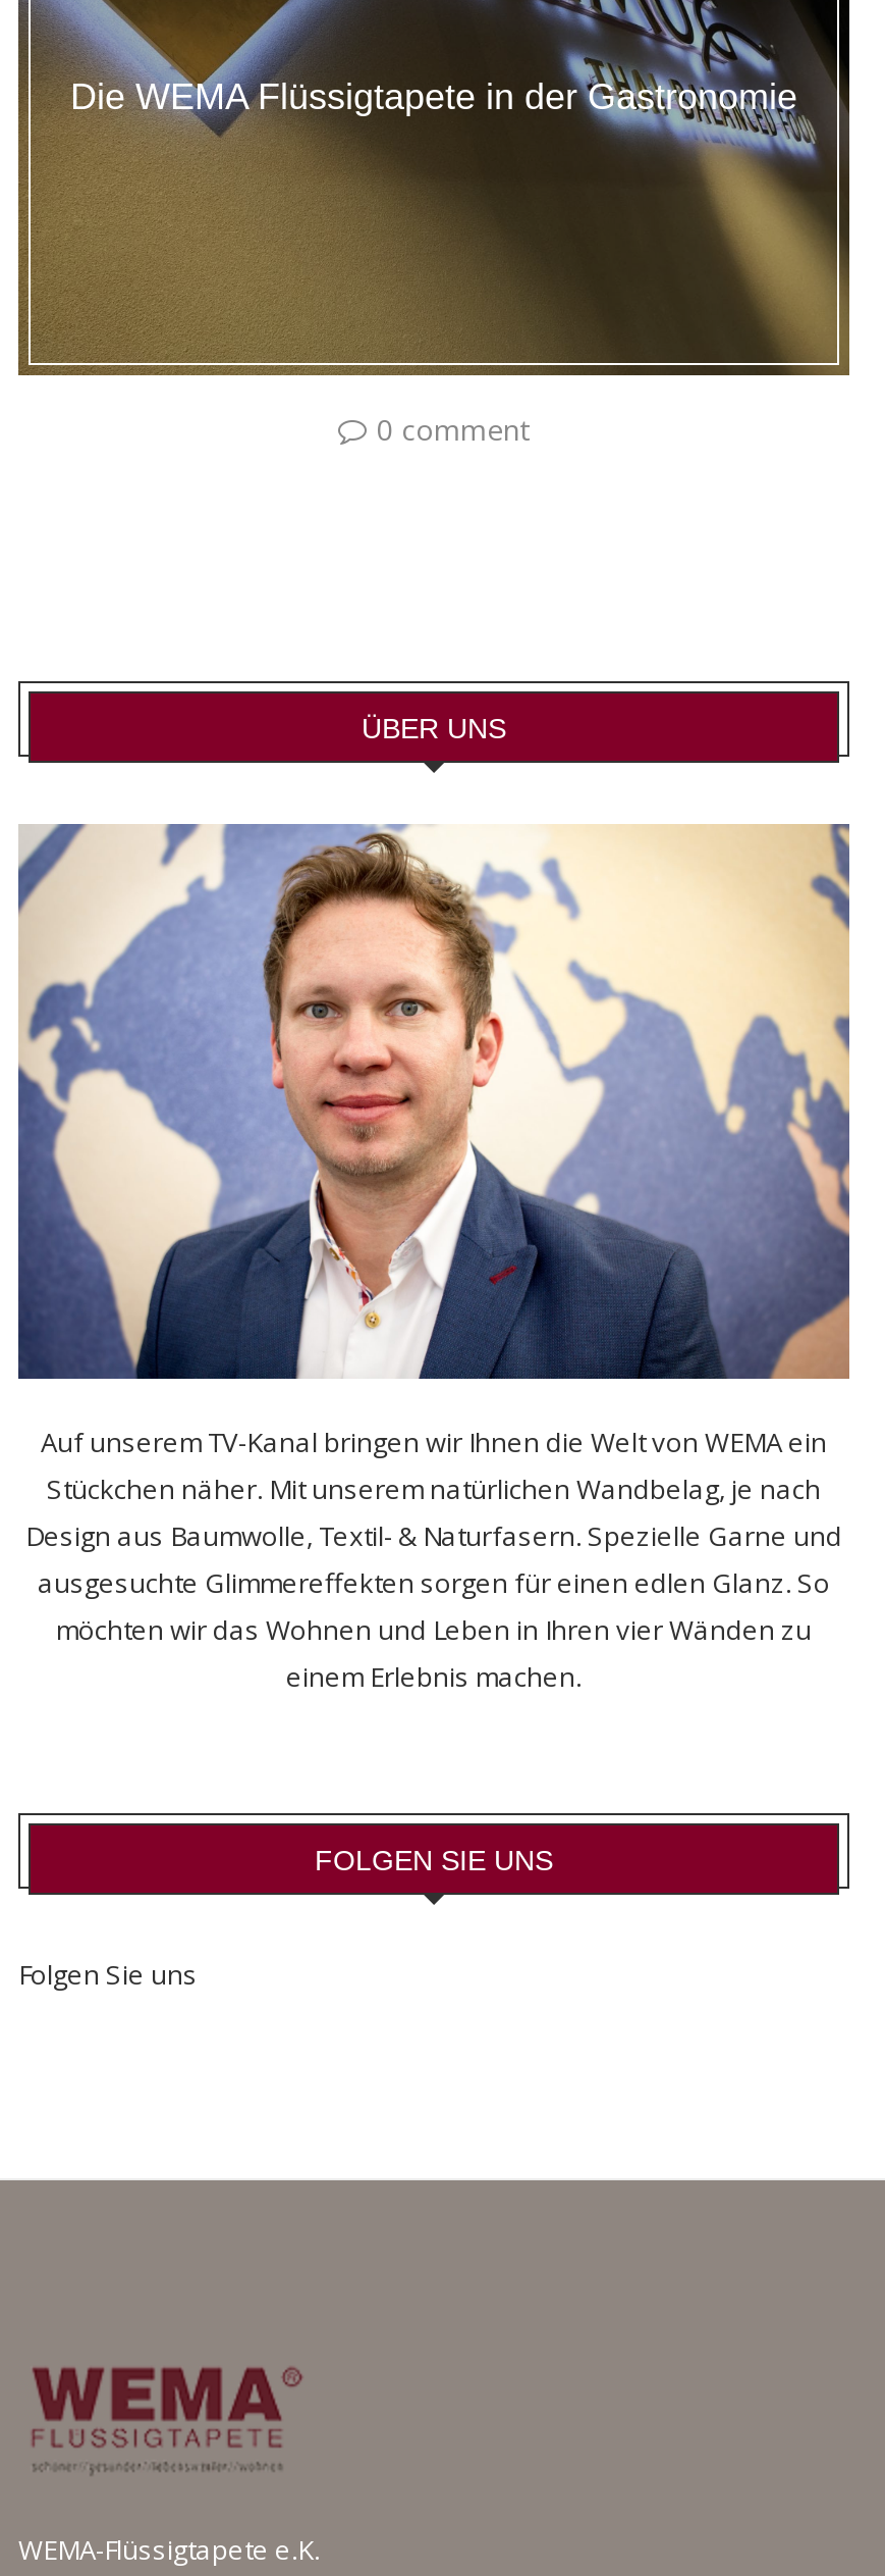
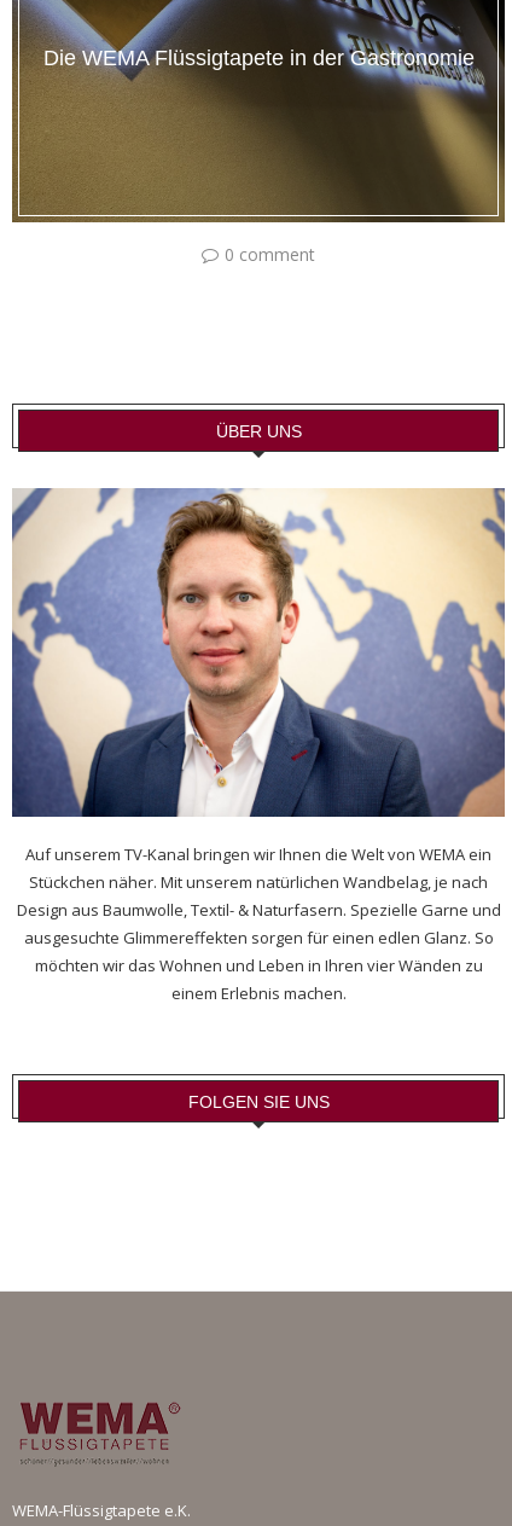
[18,1957,198,1993] Folgen Sie uns -> none

